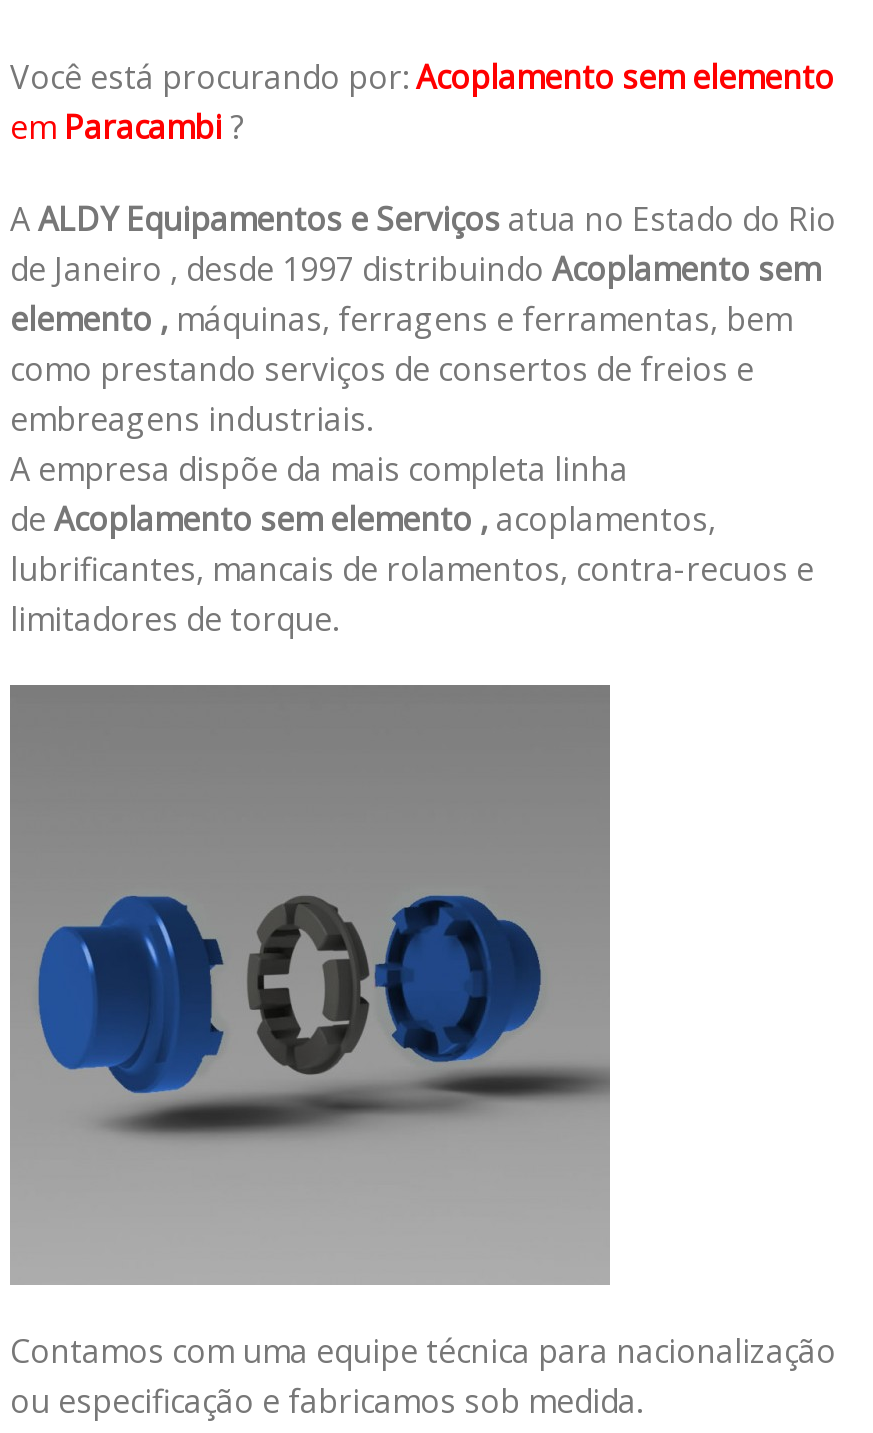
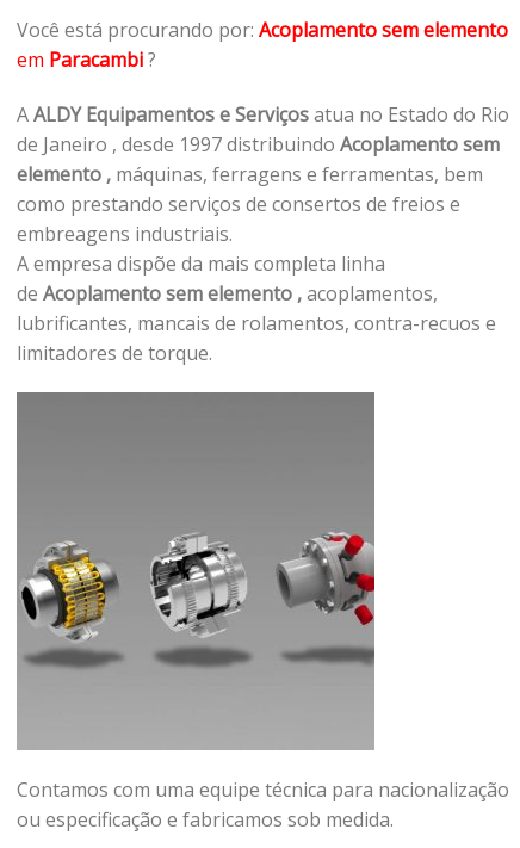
[20,895,610,1145] [image] -> [21,519,376,669] [image]

